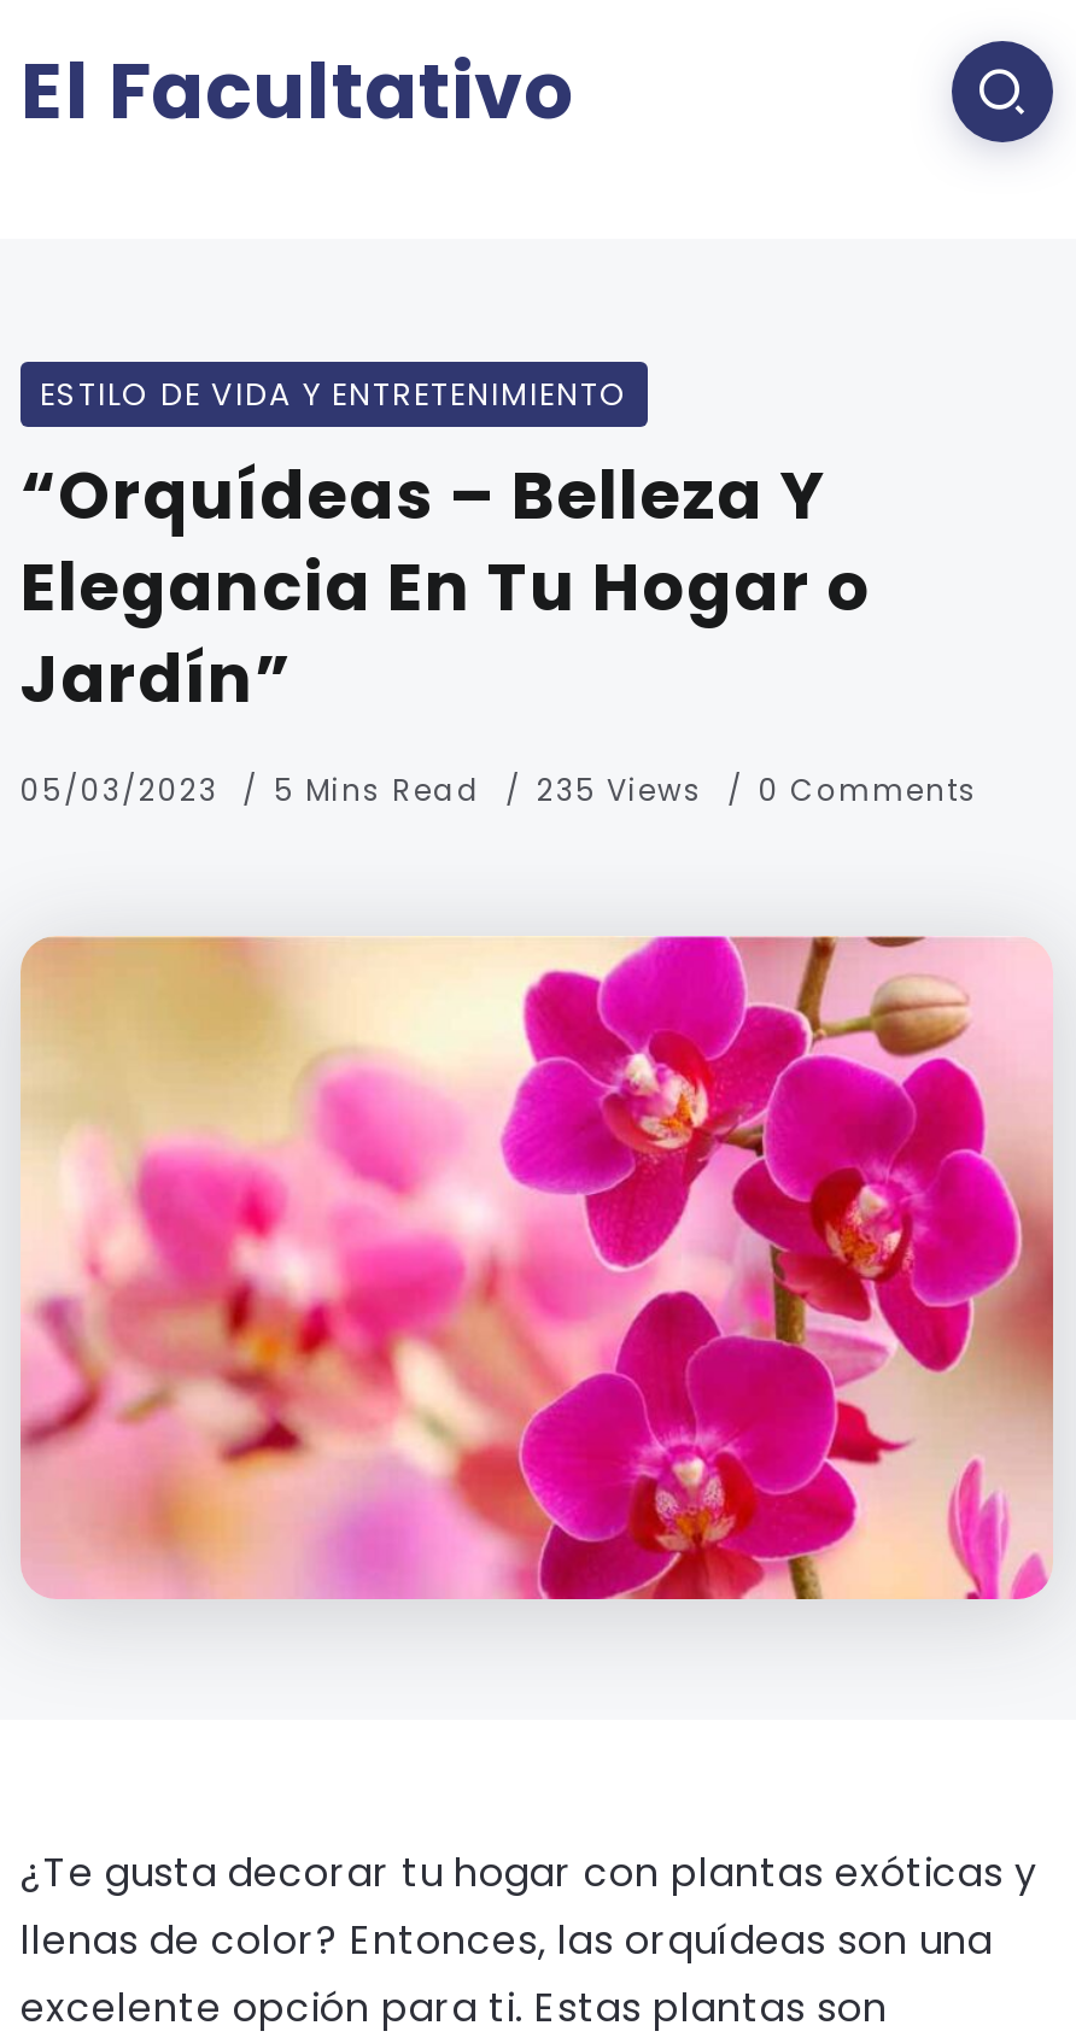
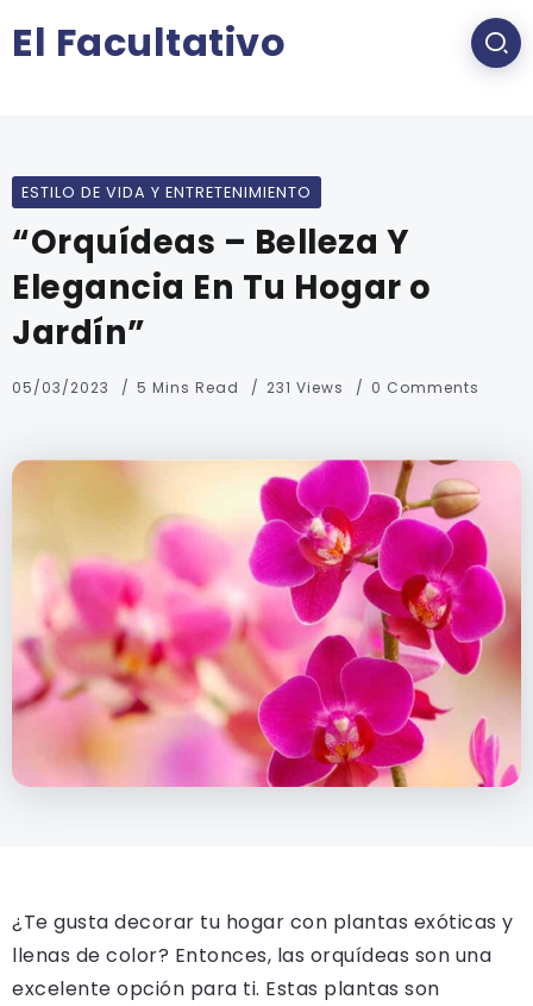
[21,769,978,810] 05/03/2023 5 Mins Read 235 Views 0 Comments -> [12,377,479,398] 05/03/2023 5 Mins Read 231 Views 0 Comments

